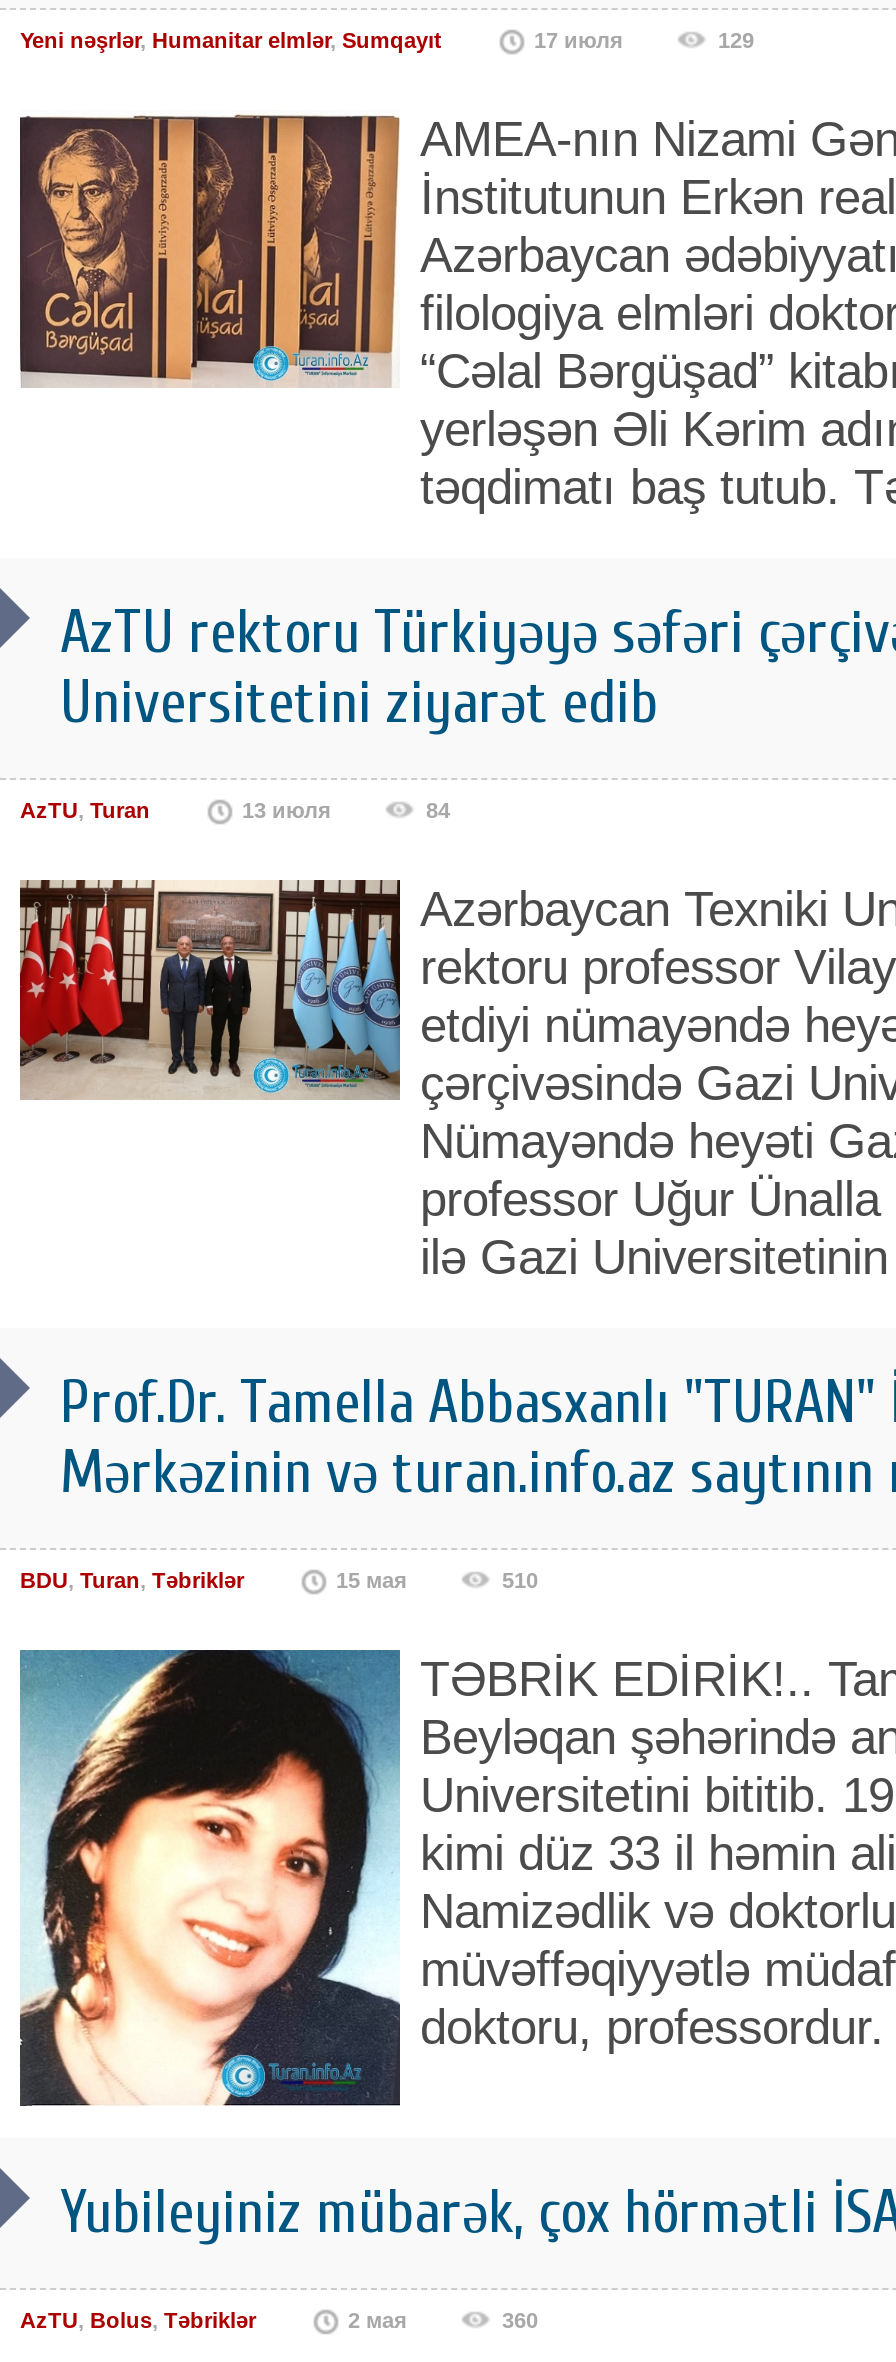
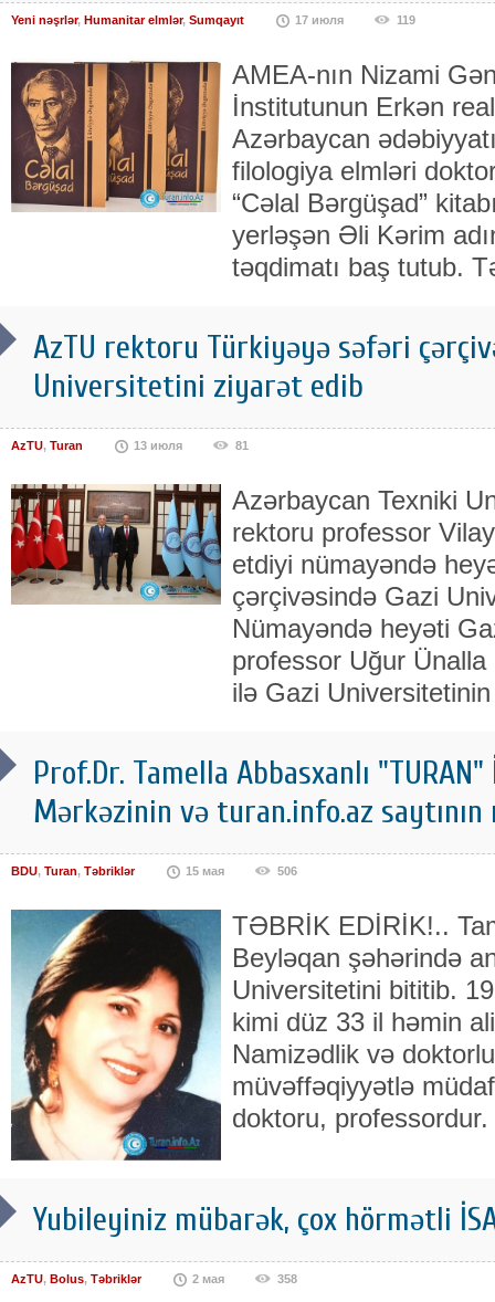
[718,28,754,52] 129 -> [397,13,415,27] 119
[426,798,450,822] 84 -> [235,439,249,452] 81
[502,1568,538,1592] 510 -> [277,864,297,878] 506
[502,2307,538,2331] 360 -> [277,1273,297,1286] 358

